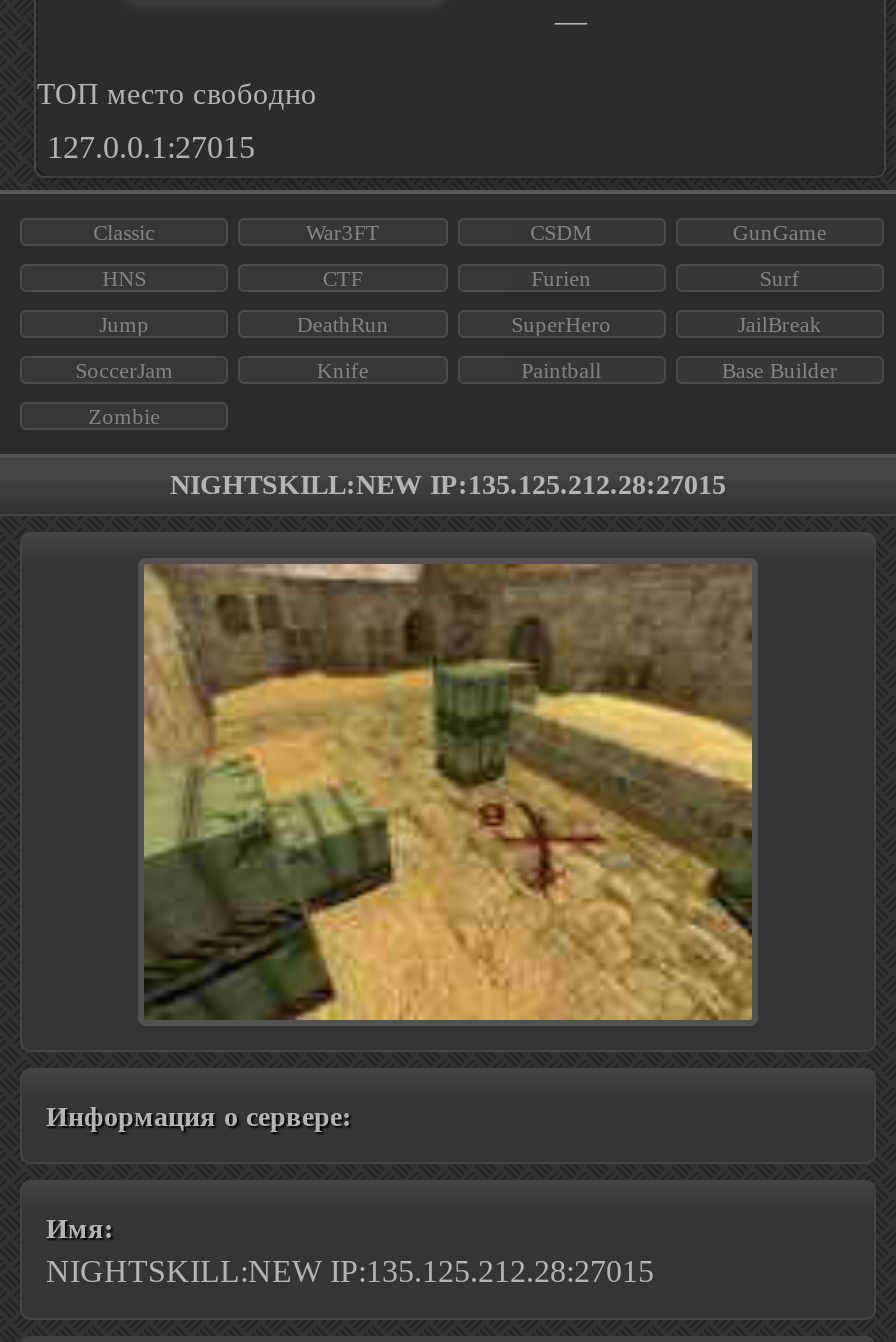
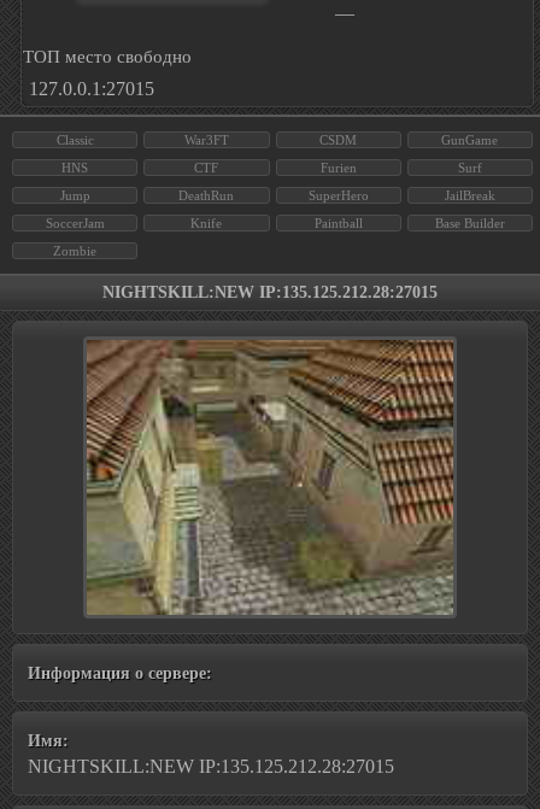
[142,562,754,1022] [image] -> [86,339,454,616] [image]

